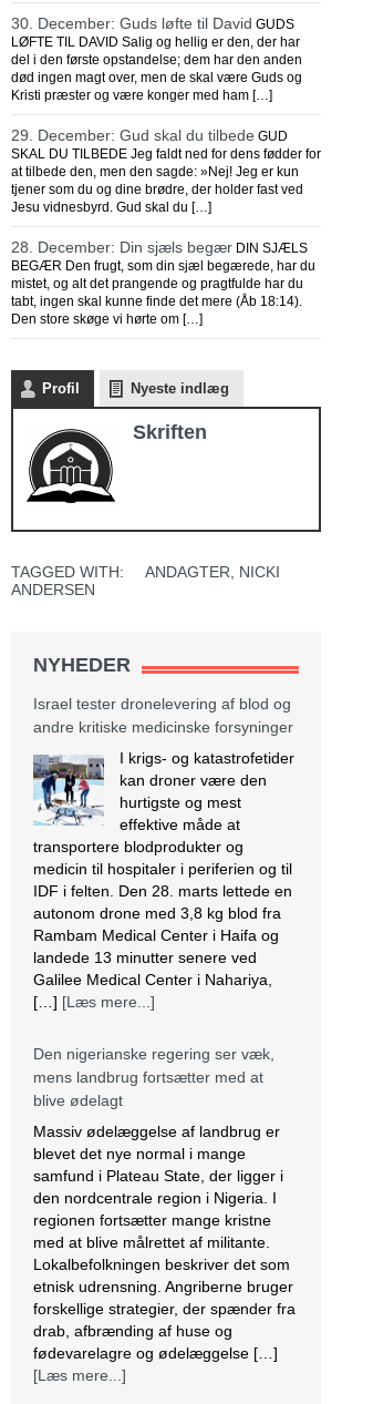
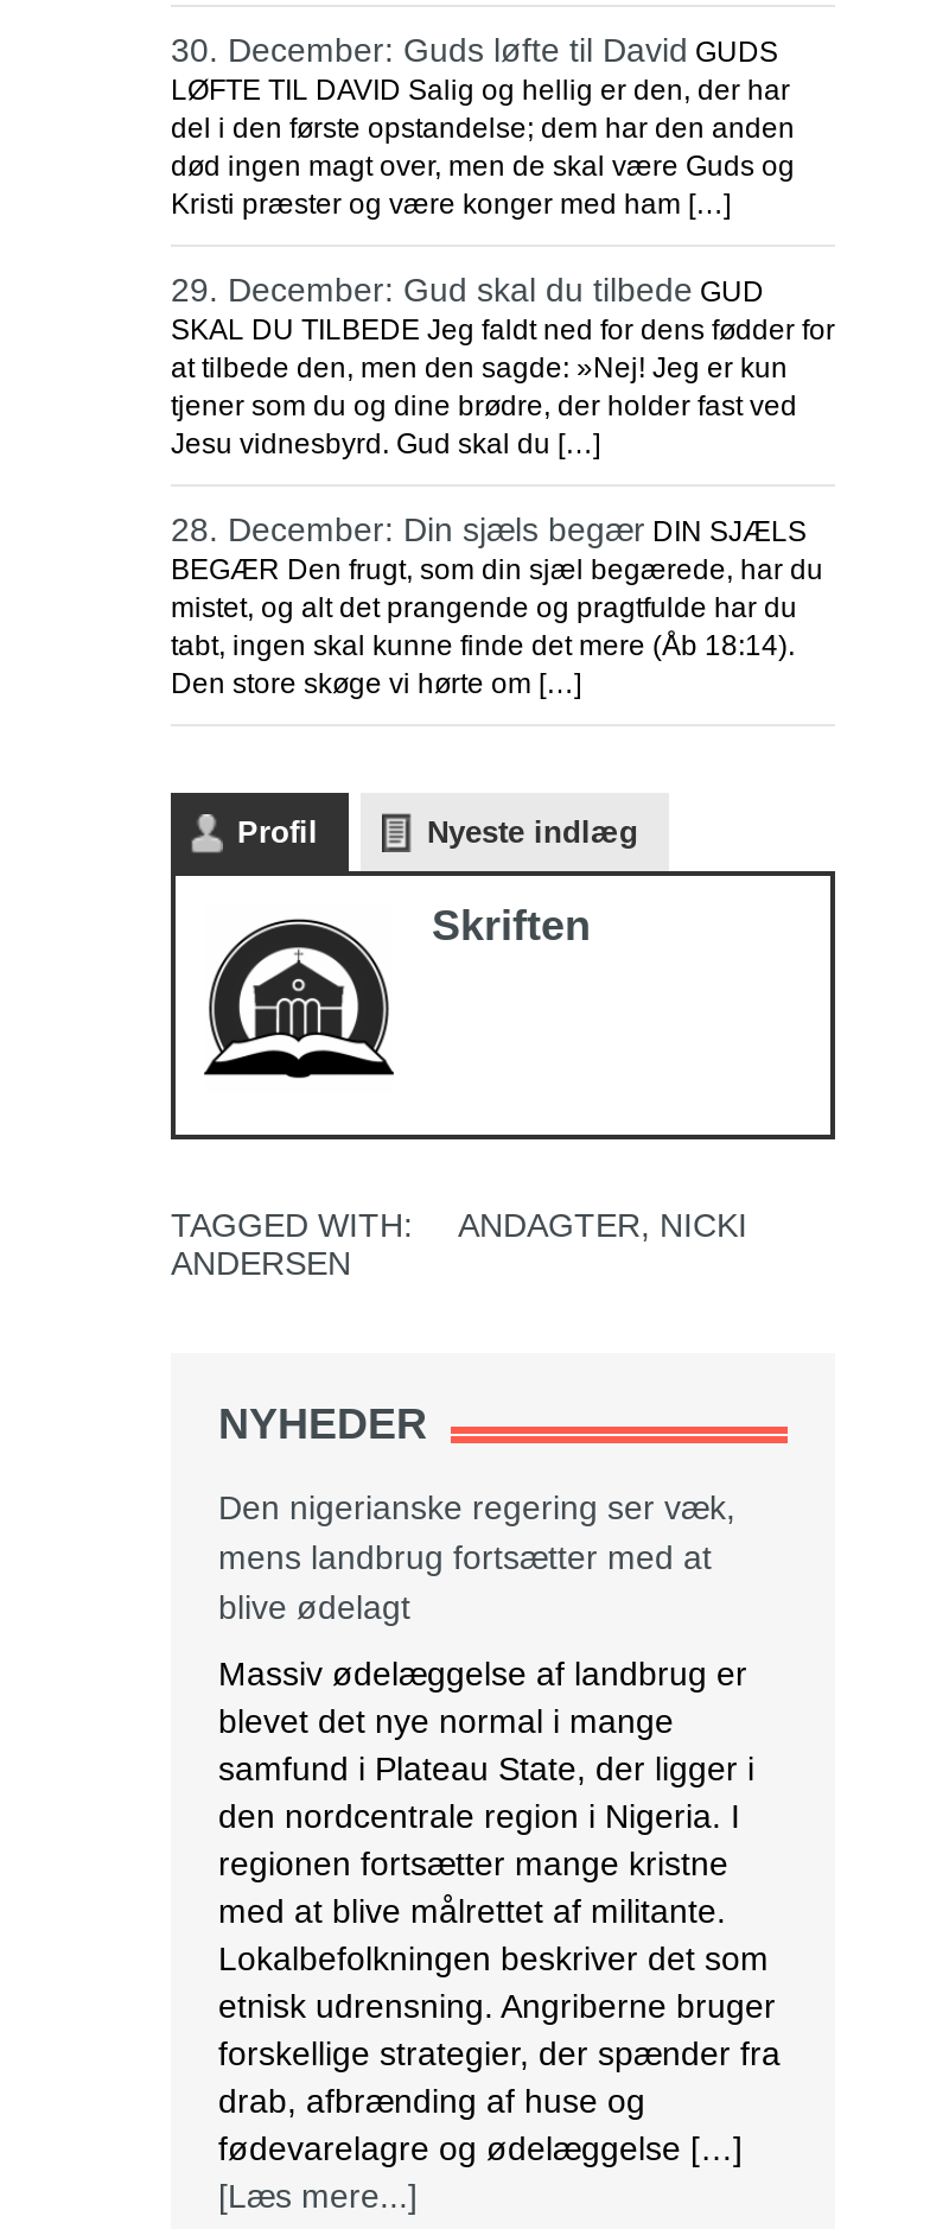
[32,694,294,1010] [image] | Israel tester dronelevering af blod og | andre kritiske medicinske forsyninger | I krigs- og katastrofetider | kan droner være den | hurtigste og mest | effektive måde at | transportere blodprodukter og | medicin til hospitaler i periferien og til | IDF i felten. Den 28. marts lettede en | autonom drone med 3,8 kg blod fra | Rambam Medical Center i Haifa og | landede 13 minutter senere ved | Galilee Medical Center i Nahariya, | […] [Læs mere...] -> none

